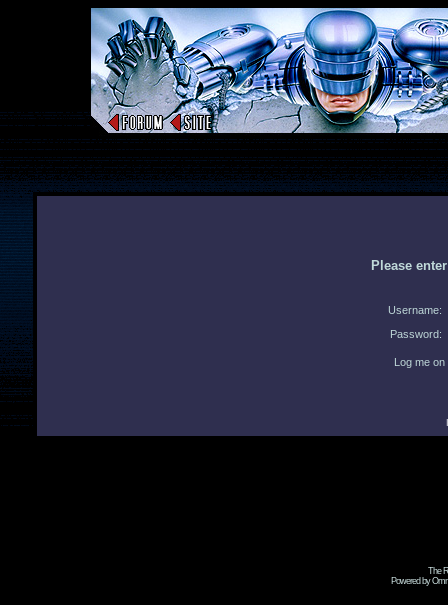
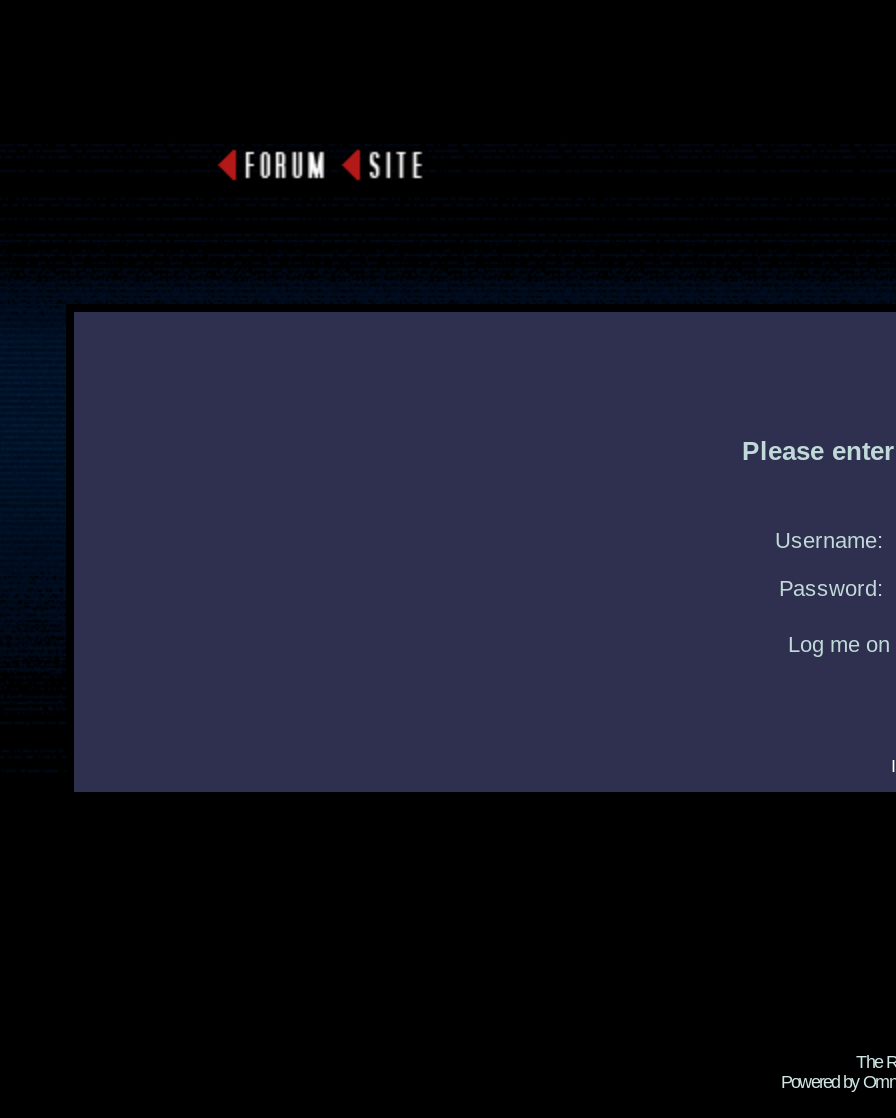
[90,7,445,134] [image] -> none

